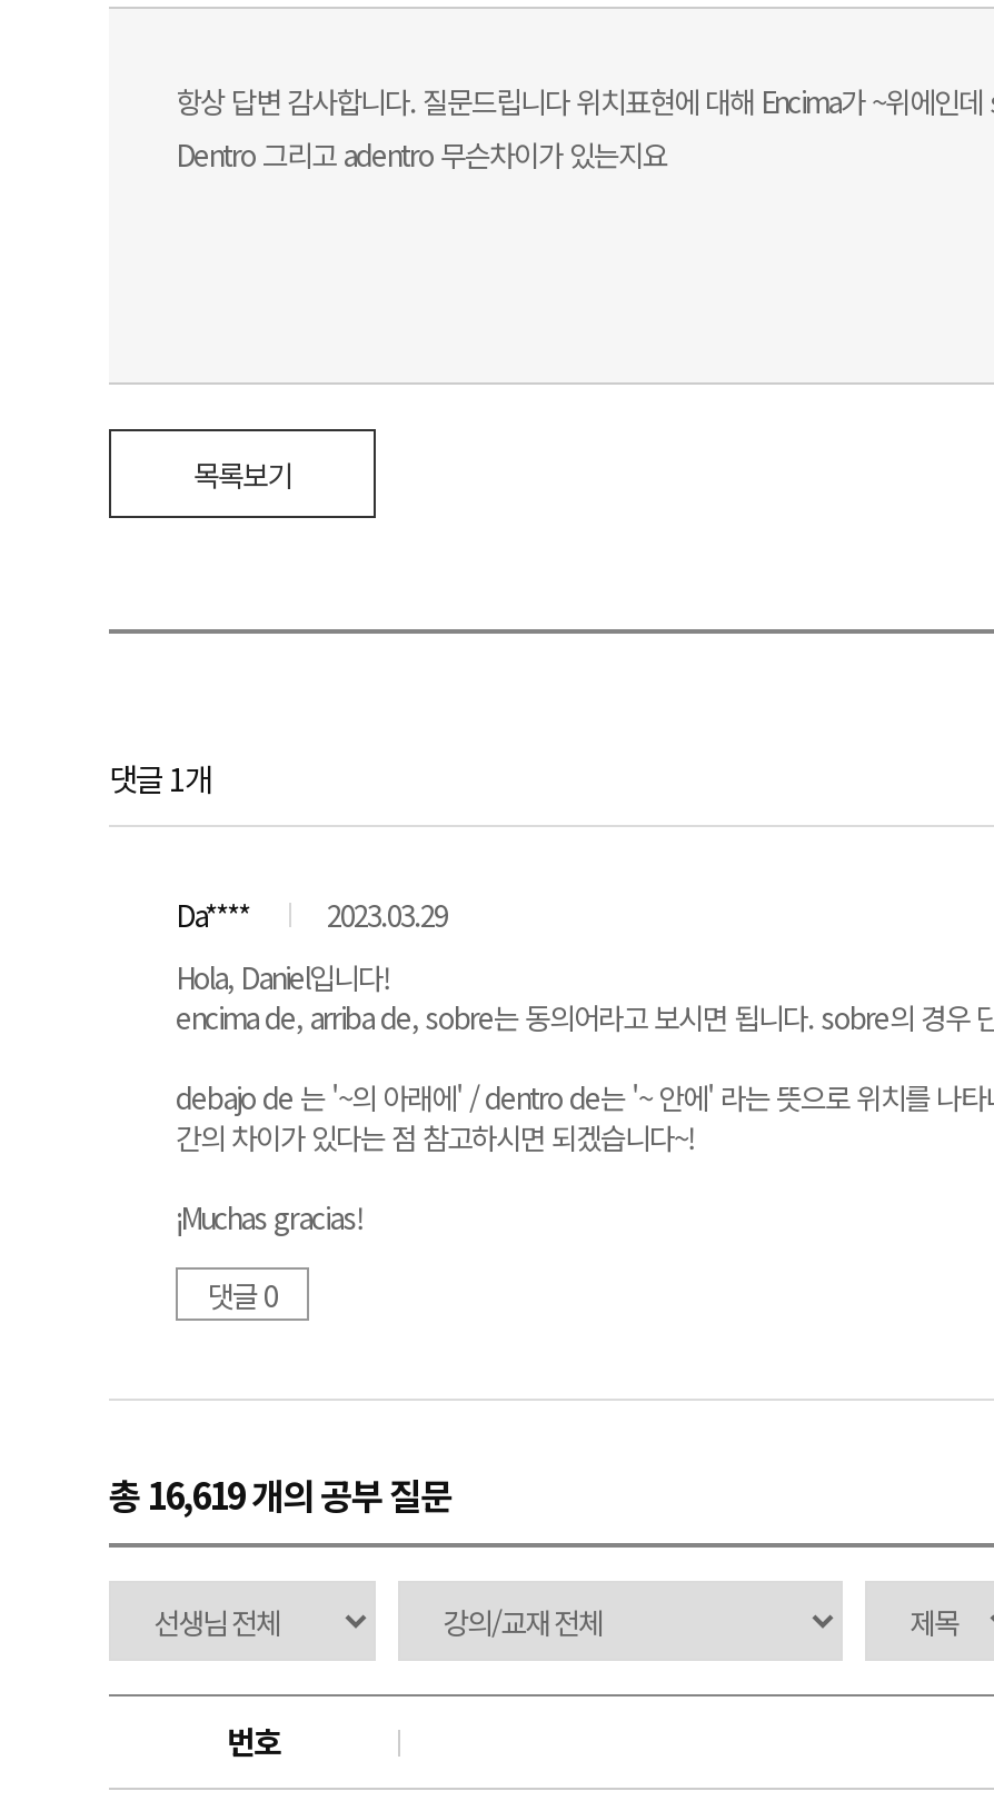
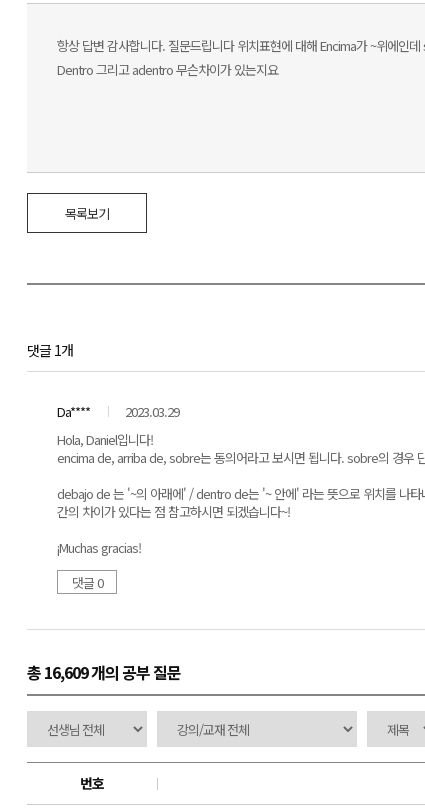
[109,1467,451,1521] 총 16,619 개의 공부 질문 -> [27,660,181,684] 총 16,609 개의 공부 질문

